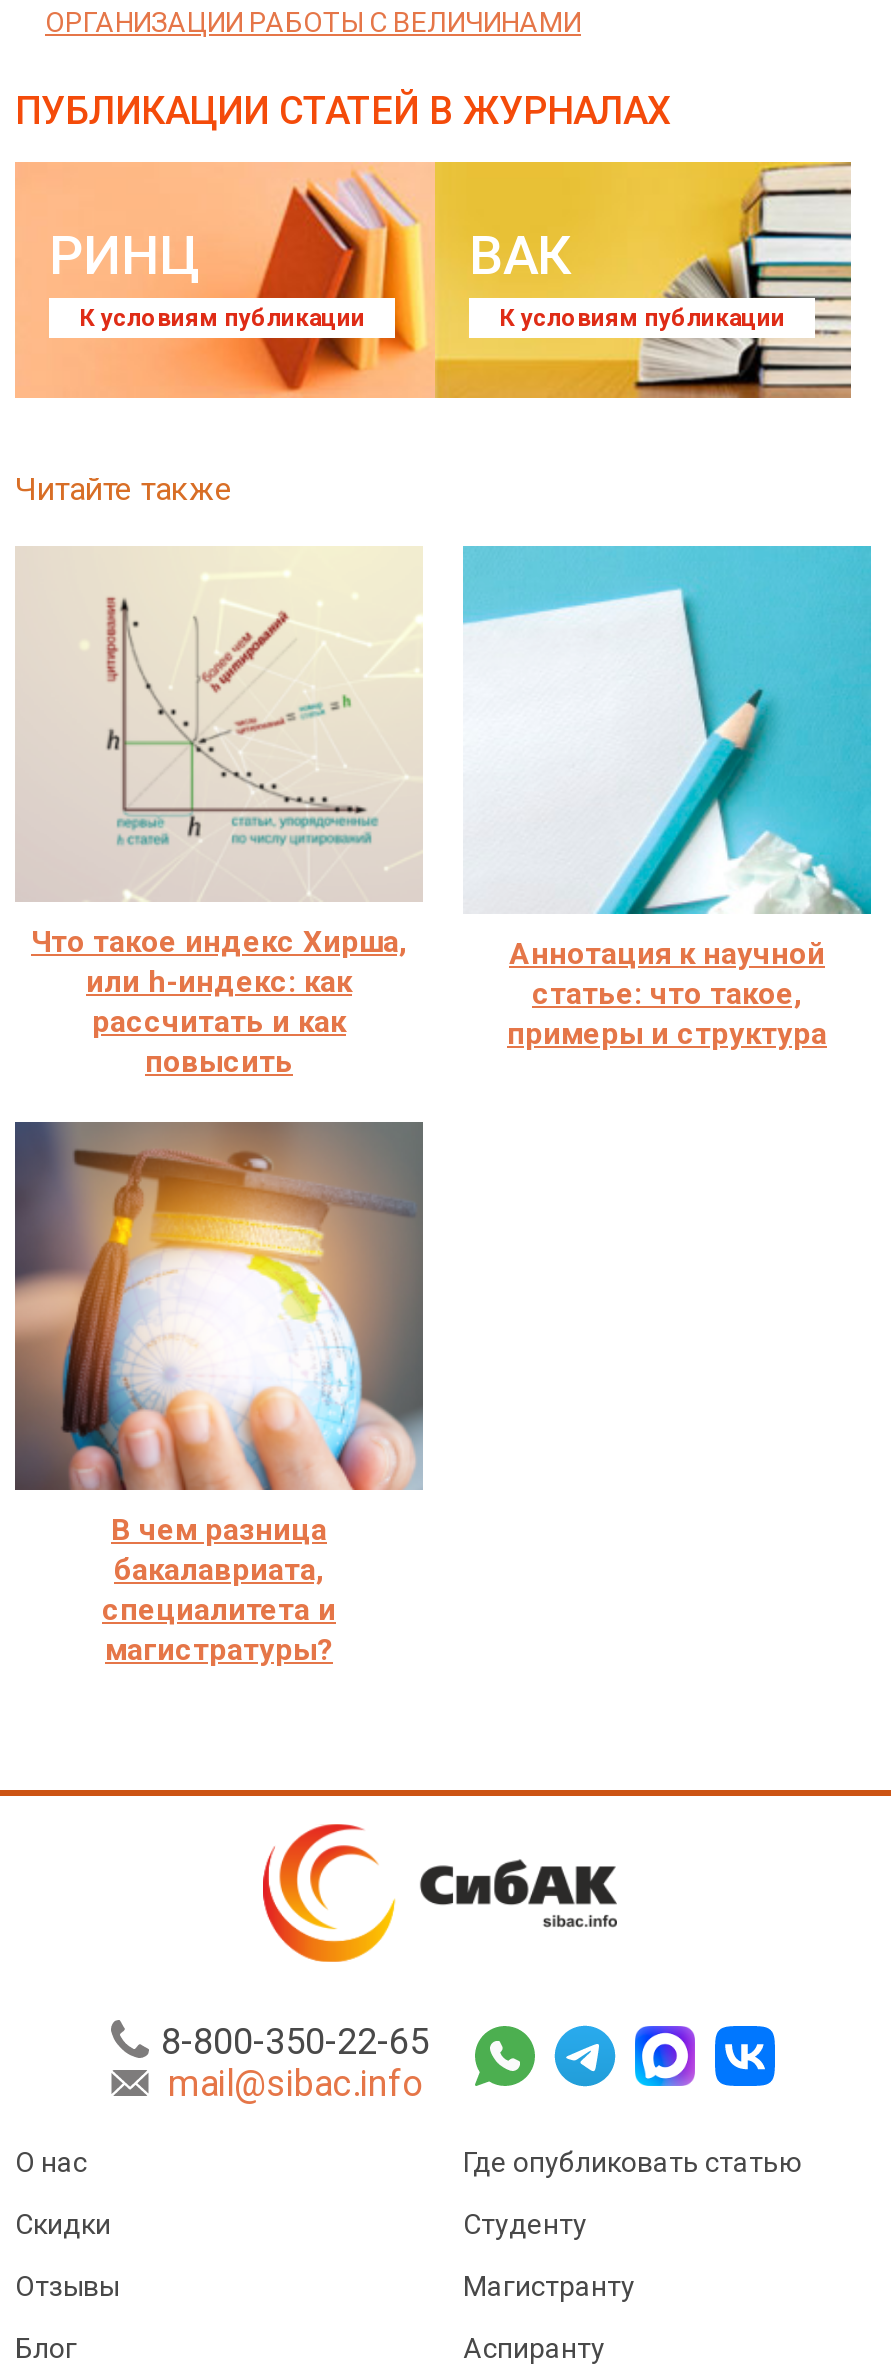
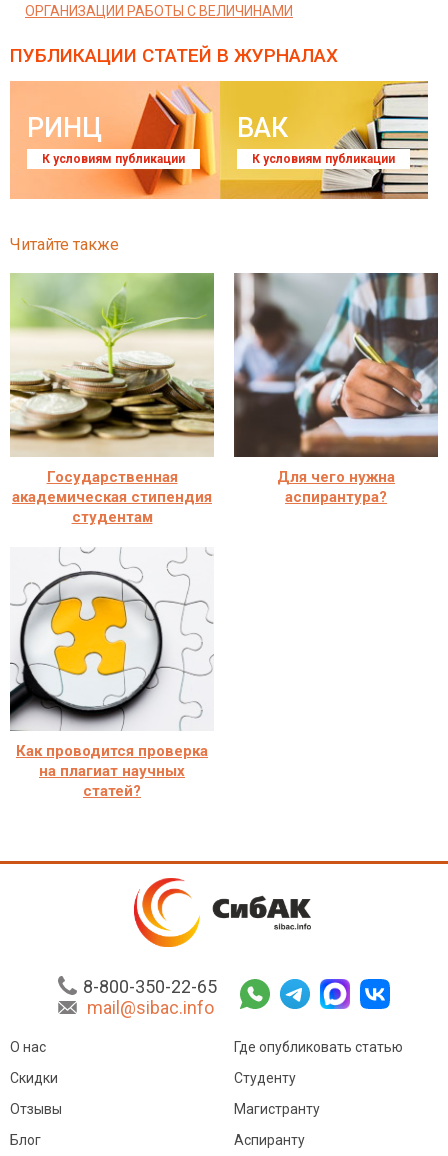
[17,546,423,910] [image] -> [9,273,215,421] [image]
[461,544,873,1052] [image] | Аннотация к научной | статье: что такое, | примеры и структура -> [233,272,439,506] [image] | Для чего нужна | аспирантура?
[31,924,407,1080] Что такое индекс Хирша, | или h-индекс: как | рассчитать и как | повысить -> [12,468,212,526] Государственная | академическая стипендия | студентам
[13,1120,425,1668] [image] | В чем разница | бакалавриата, | специалитета и | магистратуры? -> [10,548,214,800] [image] | Как проводится проверка | на плагиат научных | статей?

